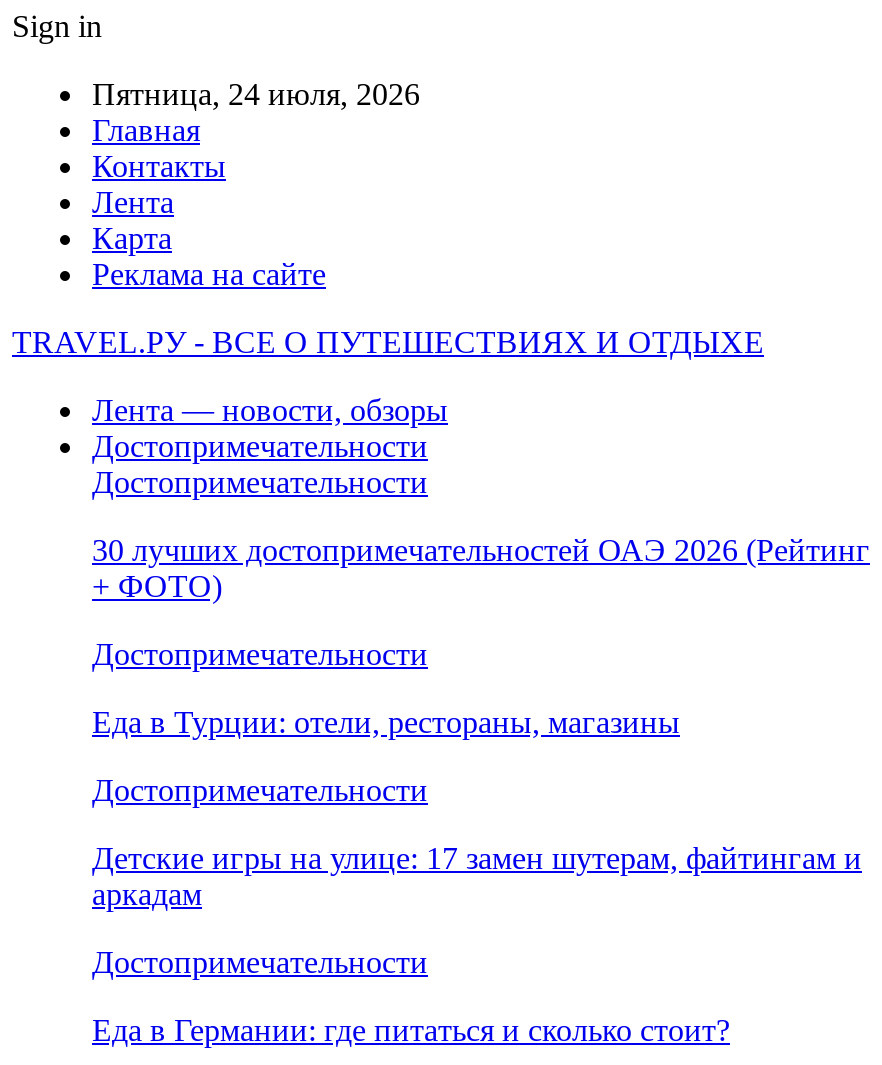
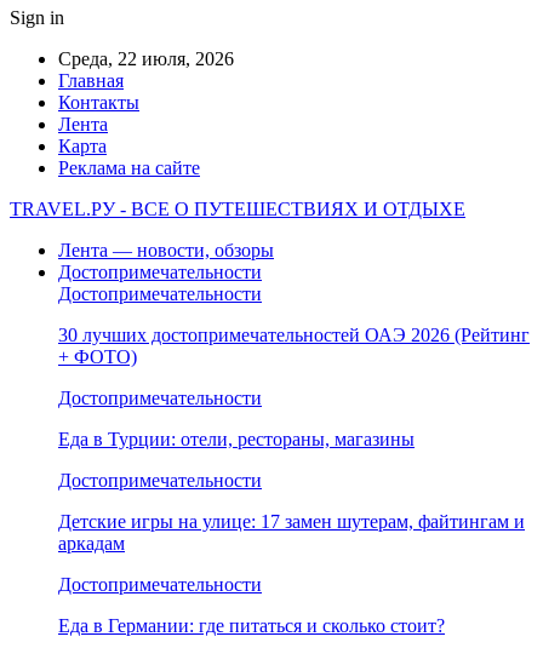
[92,77,420,111] Пятница, 24 июля, 2026 -> [58,48,234,69] Среда, 22 июля, 2026

